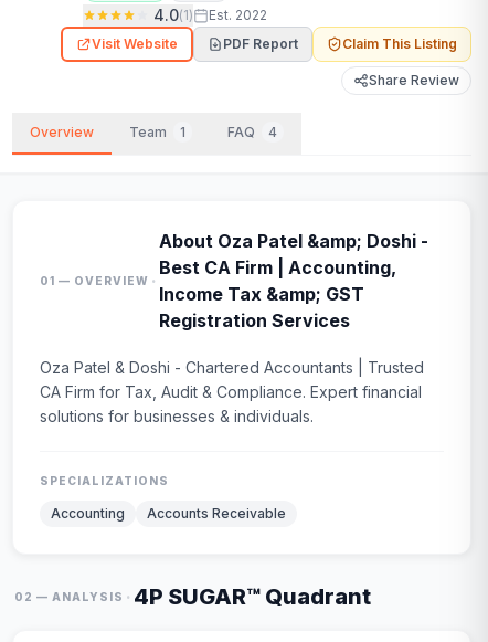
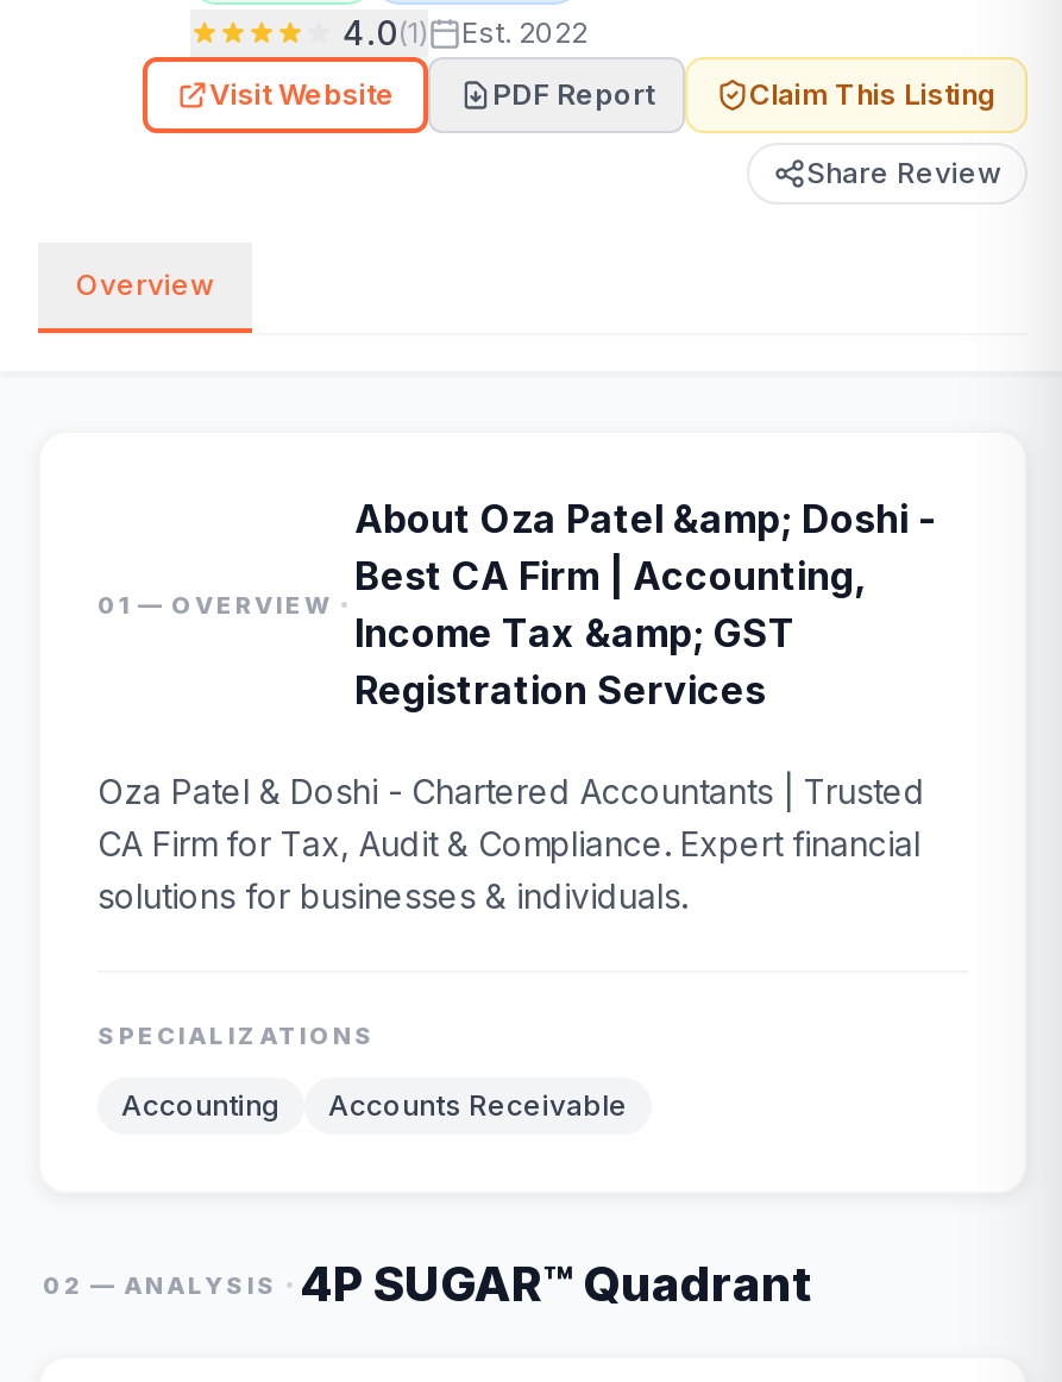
[129,124,277,140] Team | 1 | FAQ | 4 -> none

